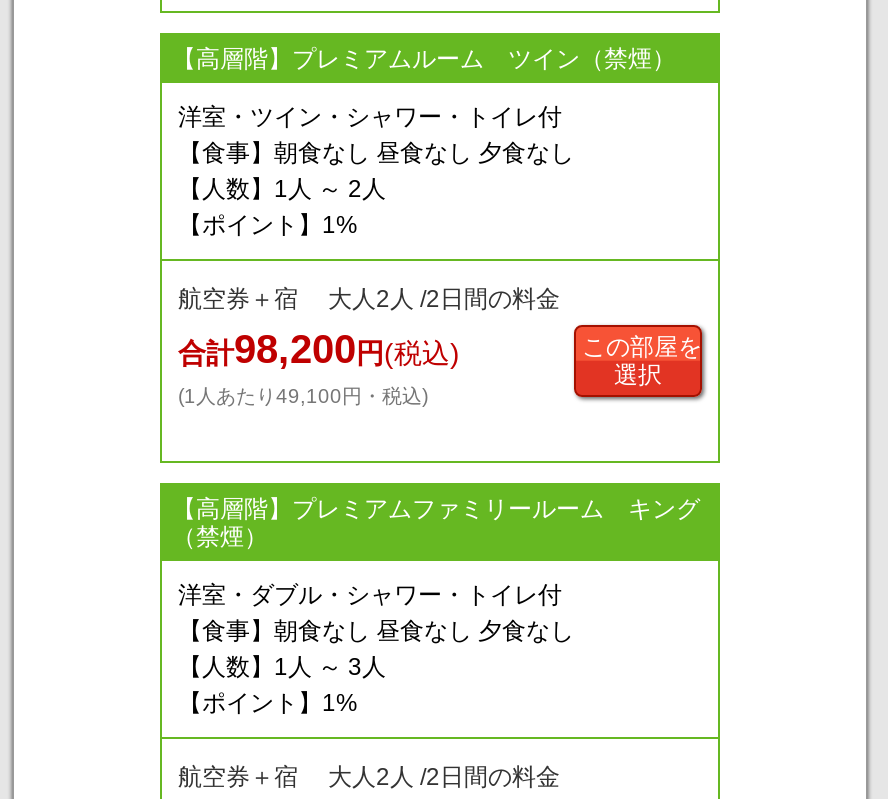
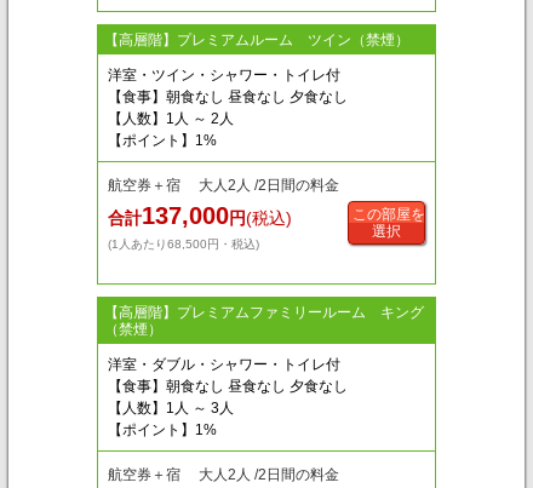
[178,326,460,370] 合計98,200円(税込) -> [108,202,292,229] 合計137,000円(税込)
[178,384,428,406] (1人あたり49,100円・税込) -> [108,237,259,250] (1人あたり68,500円・税込)

